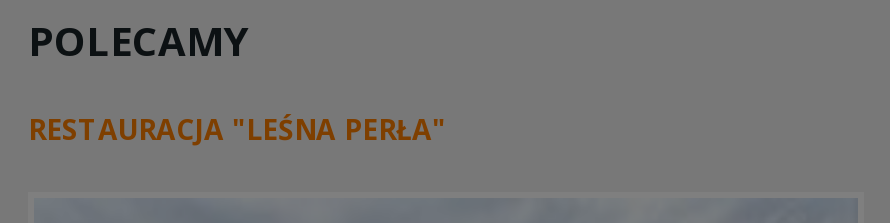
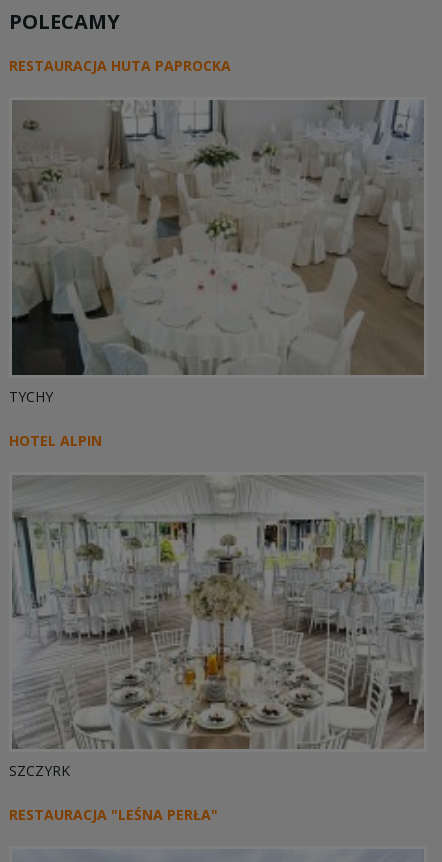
none -> [9,56,231,75] RESTAURACJA HUTA PAPROCKA
none -> [9,99,425,450] [image] | TYCHY | HOTEL ALPIN
none -> [9,475,425,780] [image] | SZCZYRK

